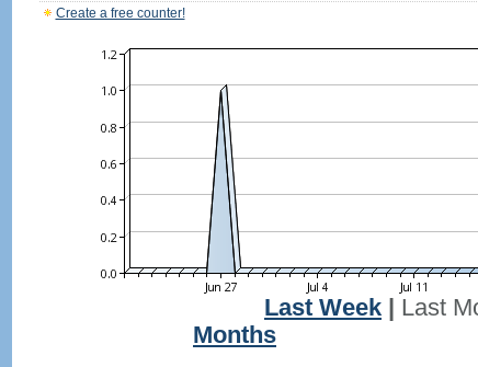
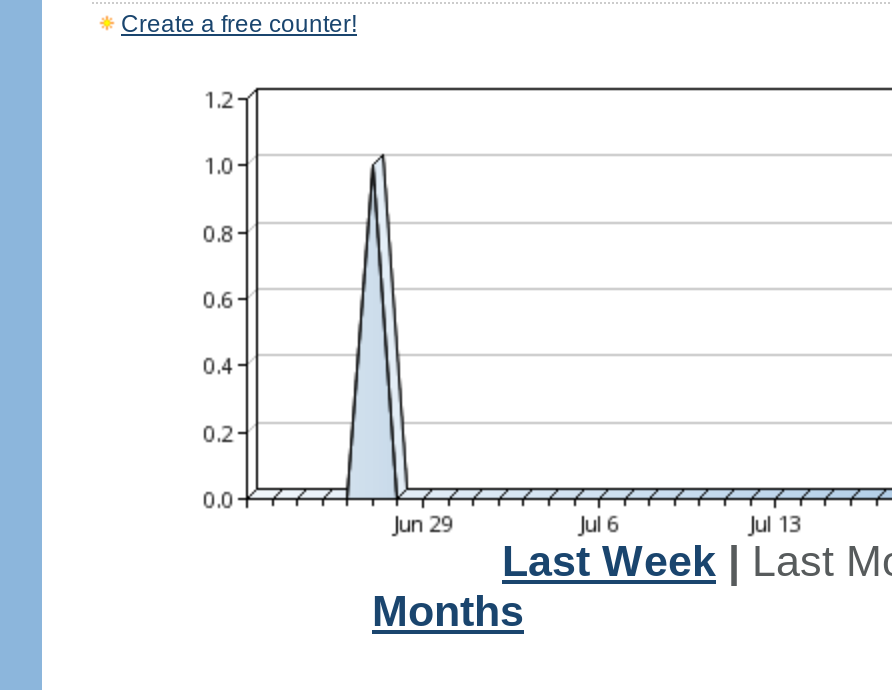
[178,83,242,274] [image] -> [342,152,460,500] [image]

